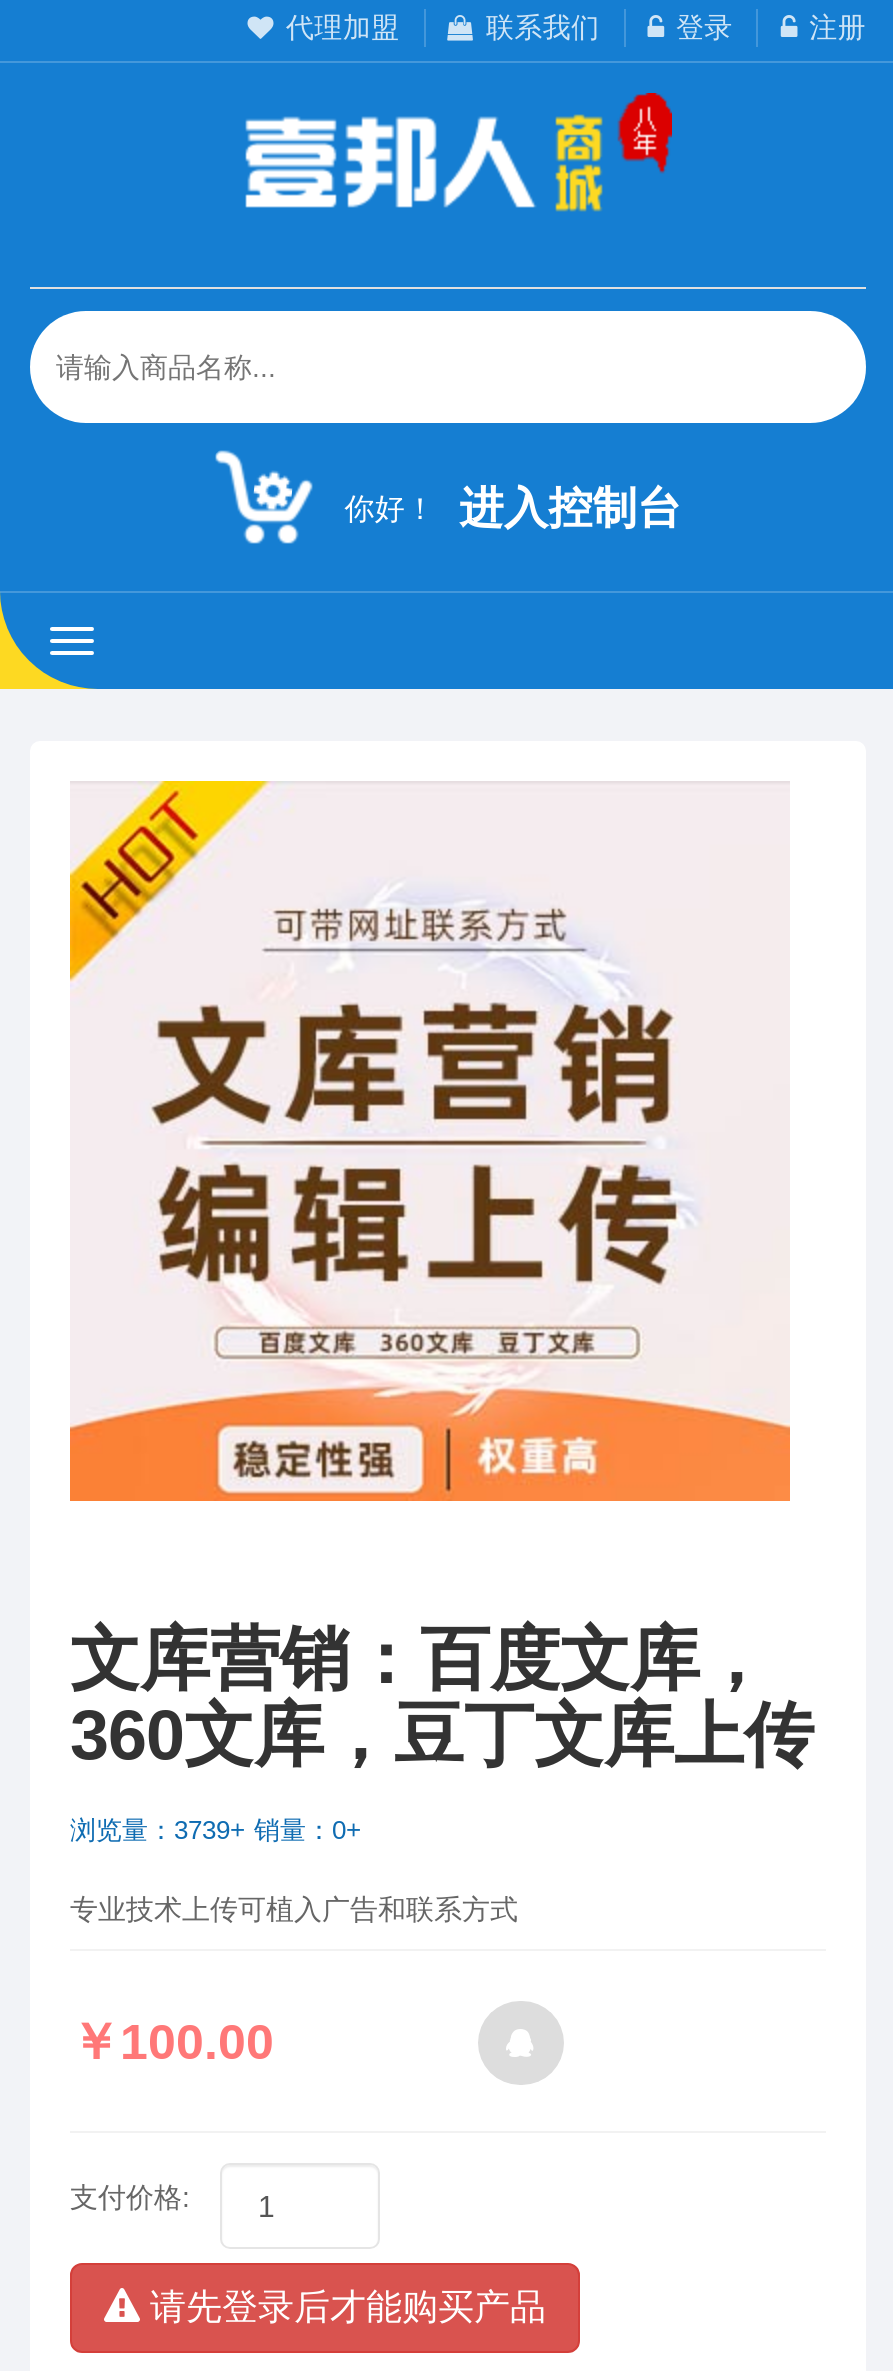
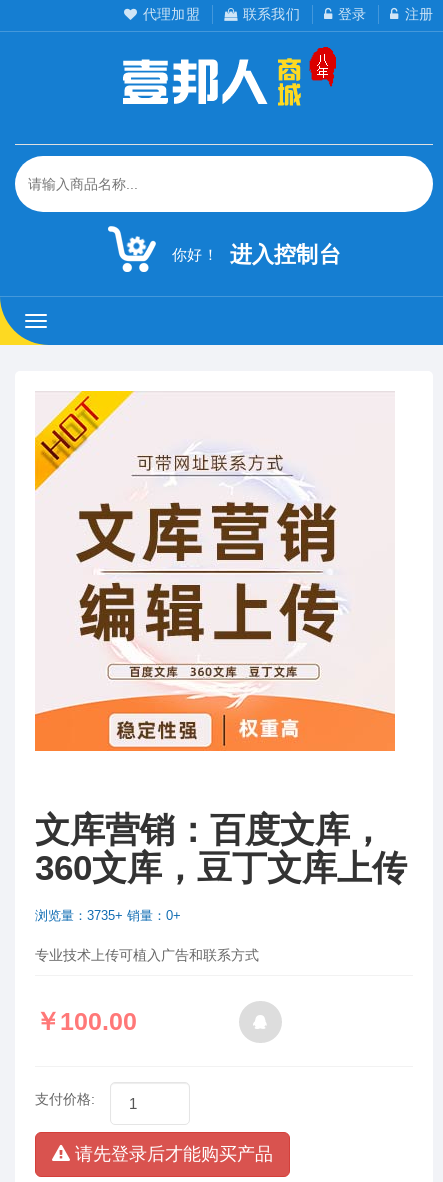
[70,1815,362,1845] 浏览量：3739+ 销量：0+ -> [35,908,181,923] 浏览量：3735+ 销量：0+

